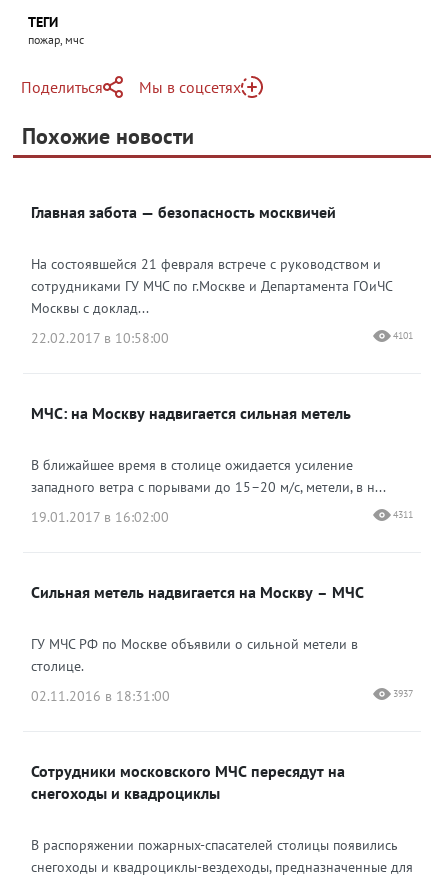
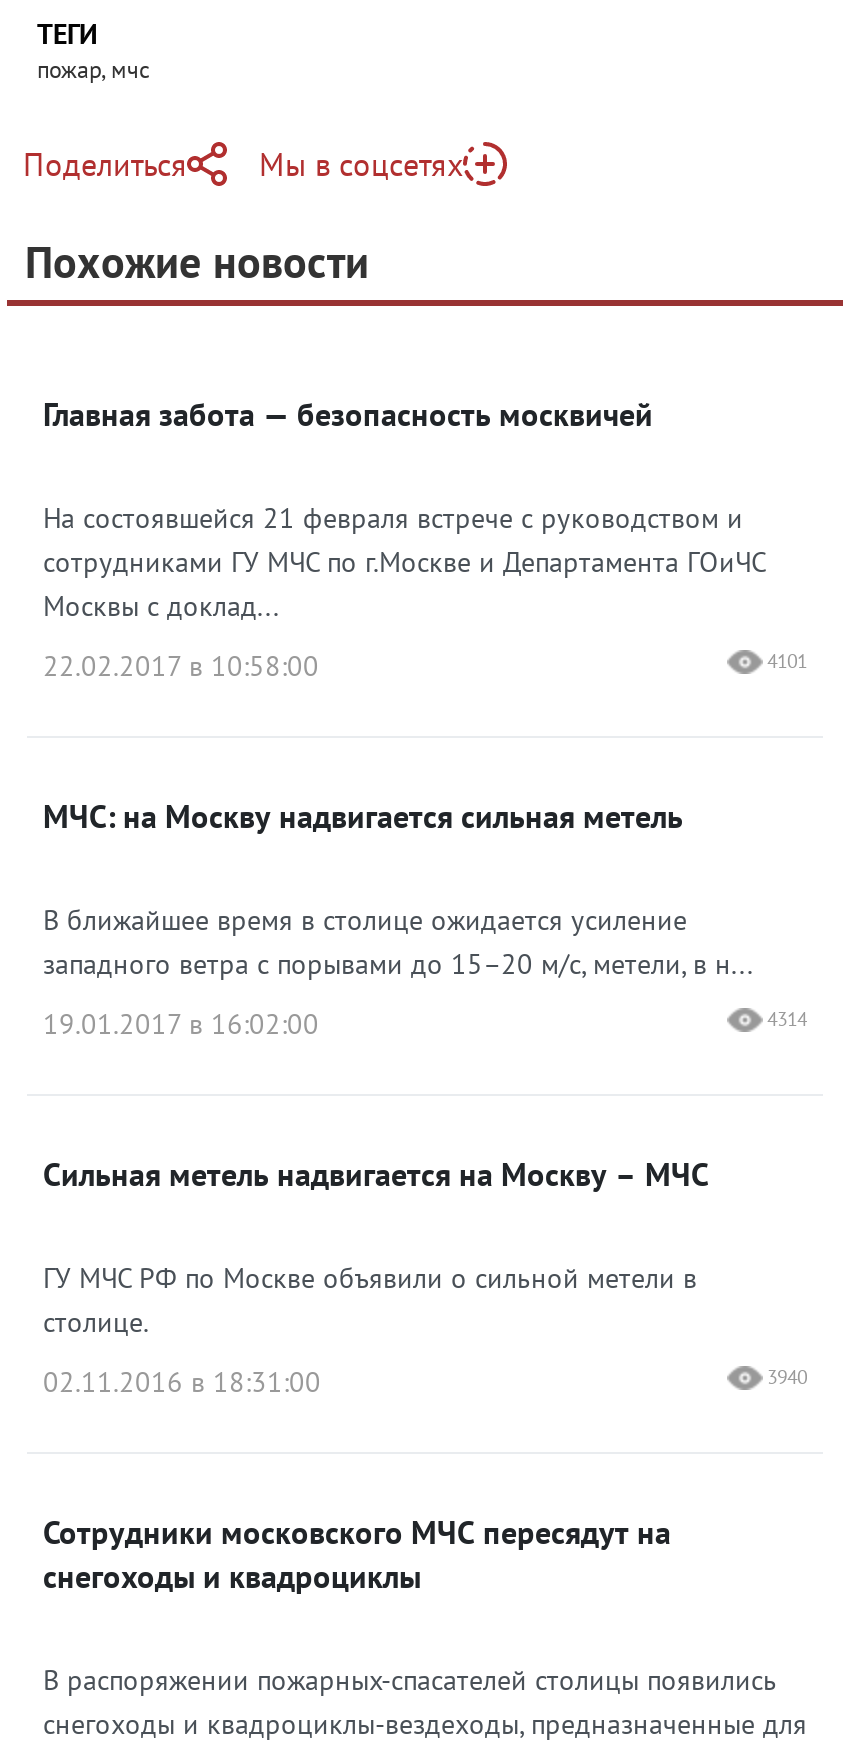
[393,508,413,521] 4311 -> [767,1006,807,1032] 4314
[393,687,413,700] 3937 -> [767,1364,807,1390] 3940

